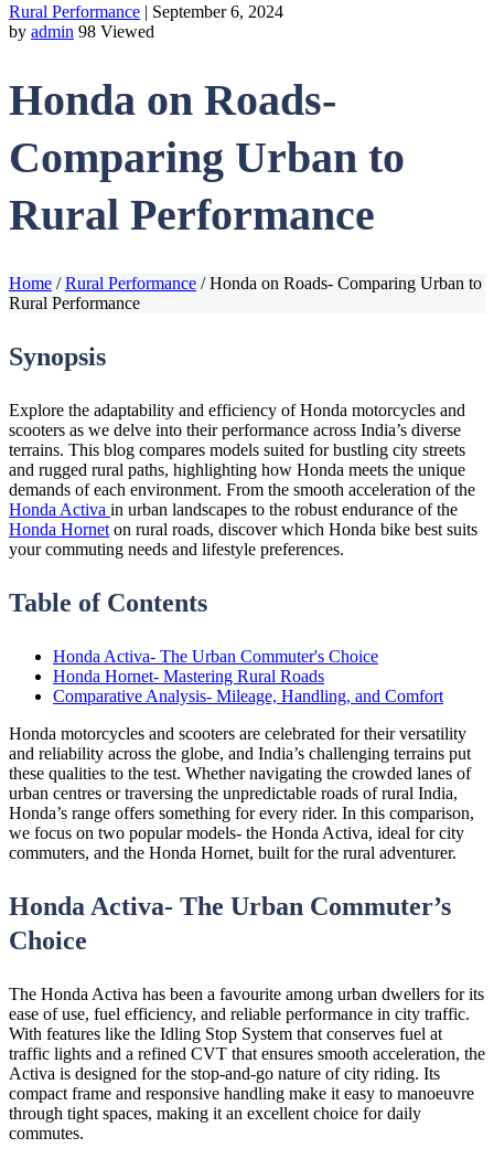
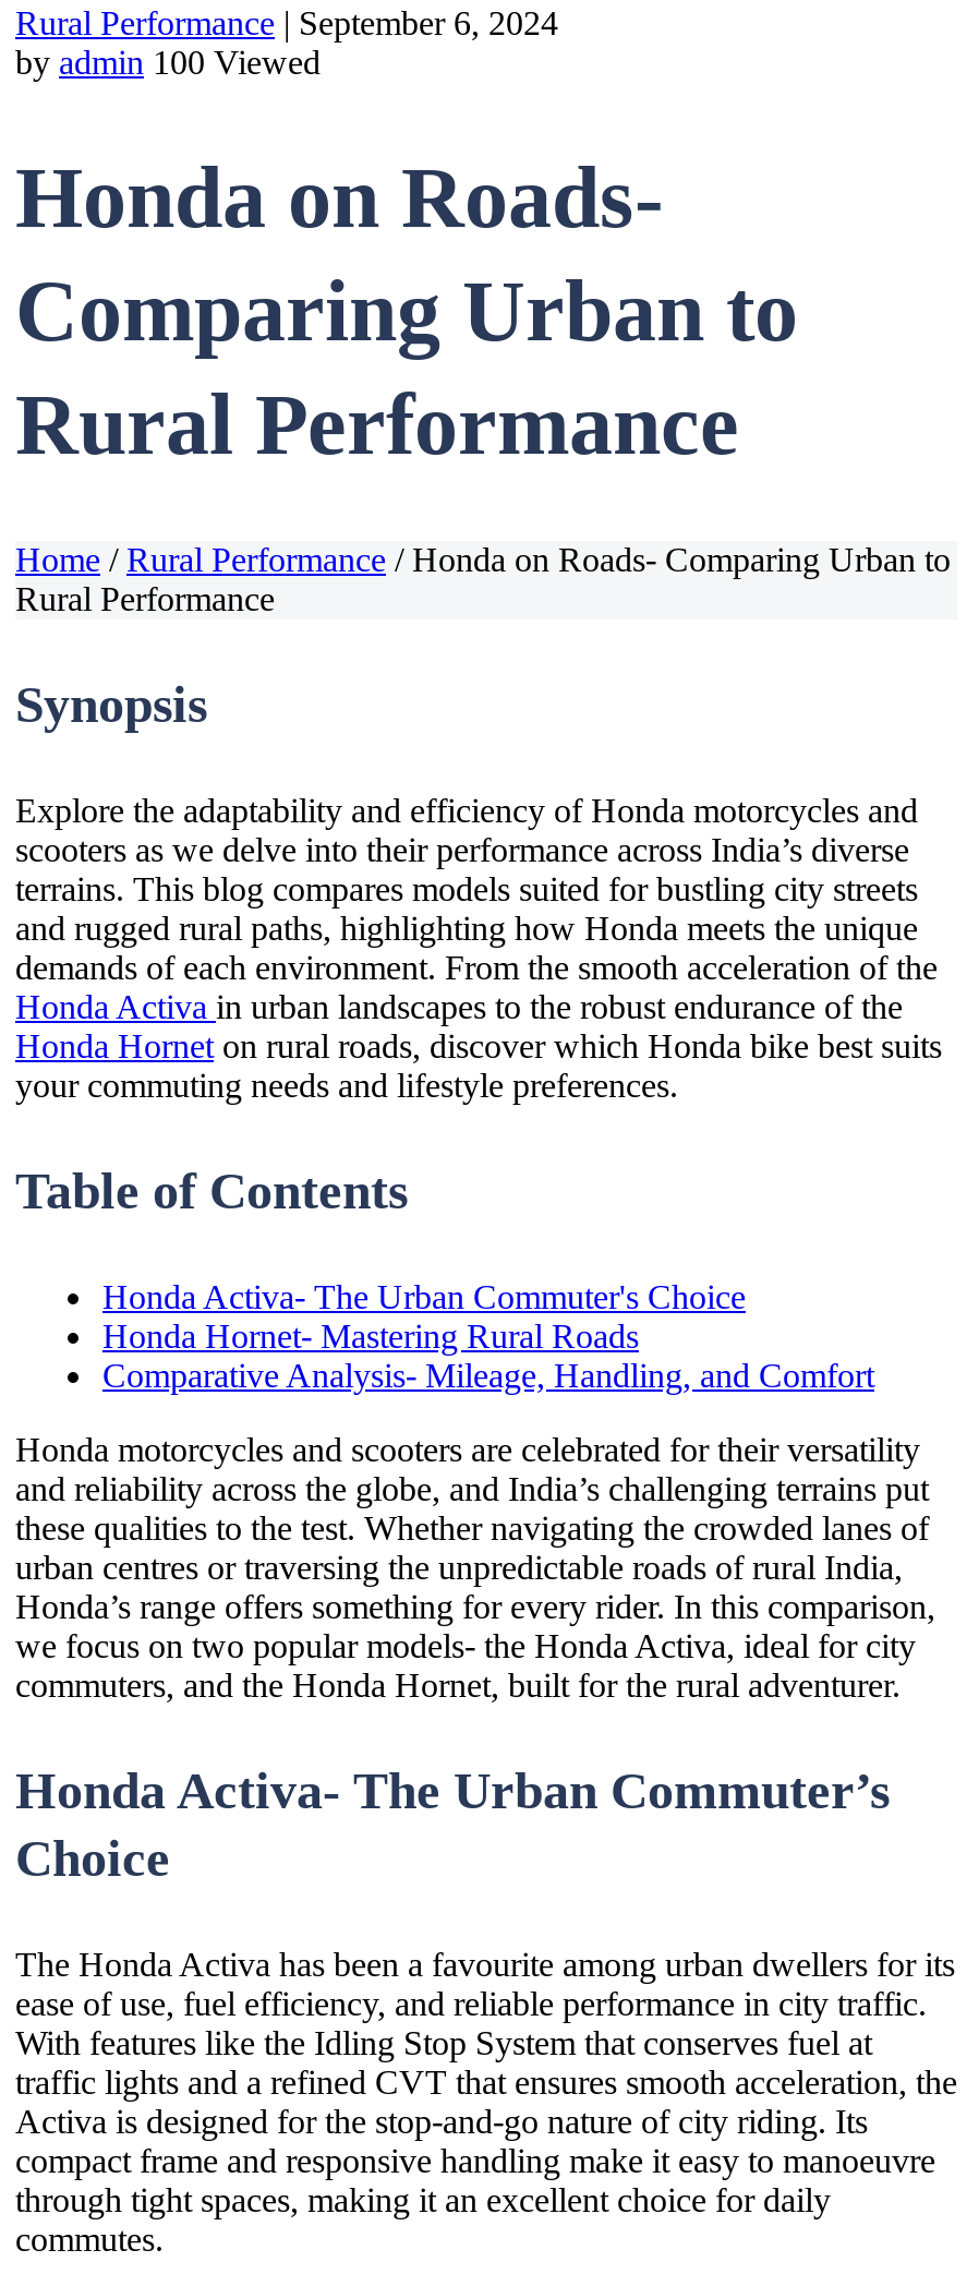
[9,22,154,41] by admin 98 Viewed -> [15,44,321,81] by admin 100 Viewed

